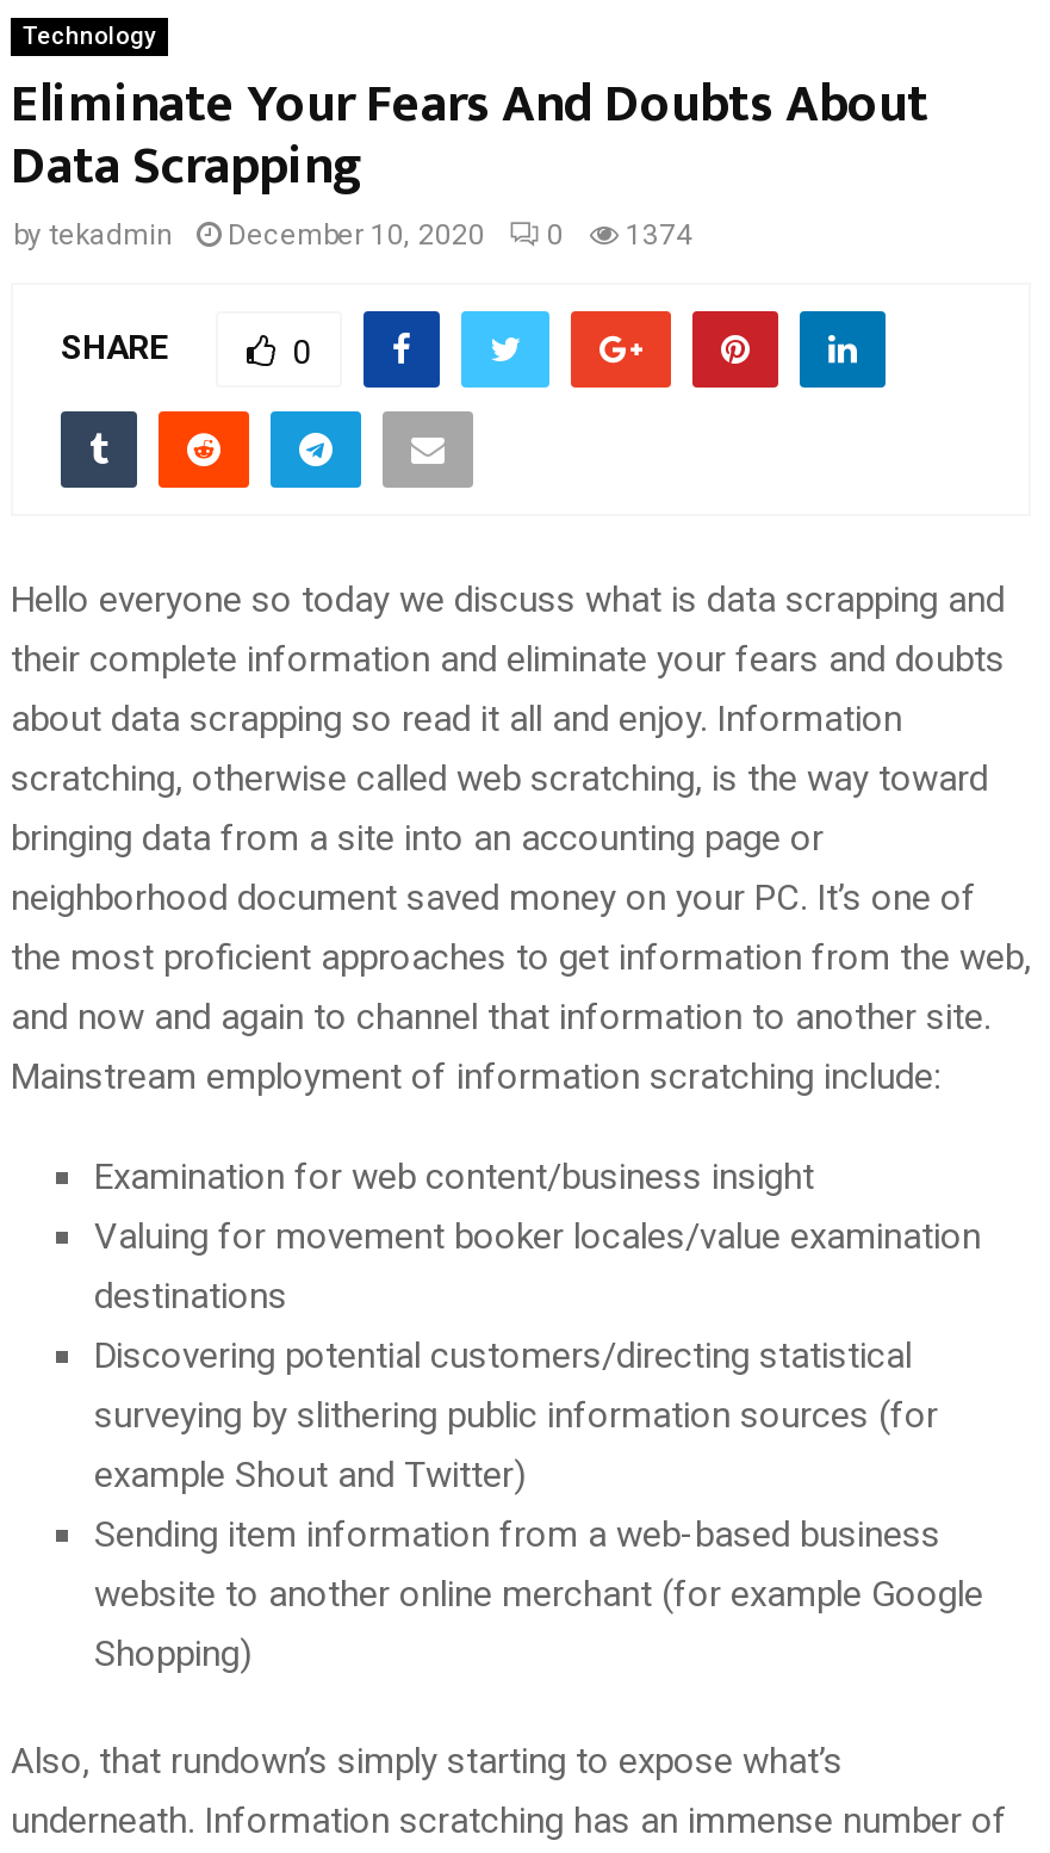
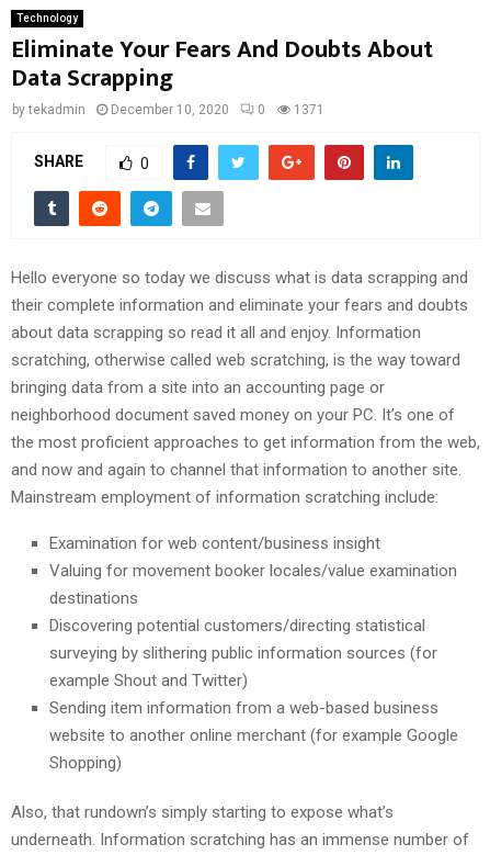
[13,219,692,252] by tekadmin December 10, 2020 0 1374 -> [12,102,324,118] by tekadmin December 10, 2020 0 1371

